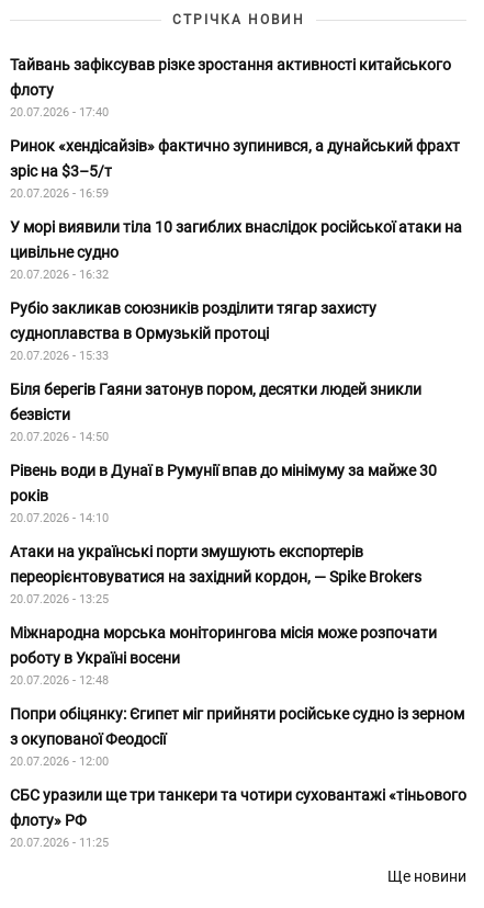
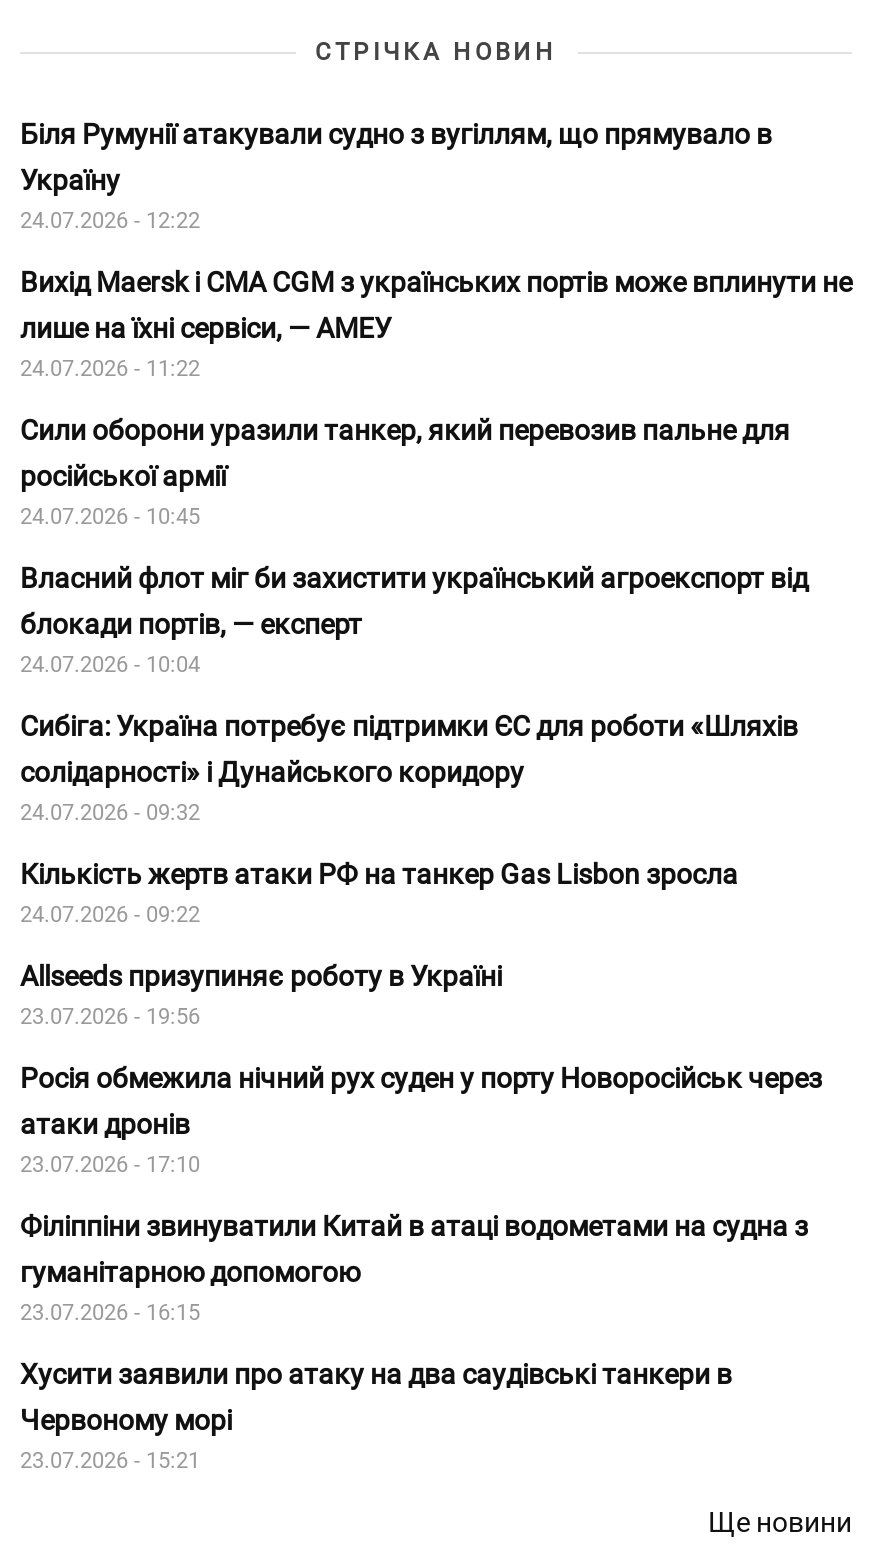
[10,56,451,120] Тайвань зафіксував різке зростання активності китайського | флоту | 20.07.2026 - 17:40 -> [20,119,772,235] Біля Румунії атакували судно з вугіллям, що прямувало в | Україну | 24.07.2026 - 12:22
[10,137,460,201] Ринок «хендісайзів» фактично зупинився, а дунайський фрахт | зріс на $3–5/т | 20.07.2026 - 16:59 -> [20,267,852,383] Вихід Maersk і CMA CGM з українських портів може вплинути не | лише на їхні сервіси, — АМЕУ | 24.07.2026 - 11:22
[10,219,462,282] У морі виявили тіла 10 загиблих внаслідок російської атаки на | цивільне судно | 20.07.2026 - 16:32 -> [20,415,790,531] Сили оборони уразили танкер, який перевозив пальне для | російської армії | 24.07.2026 - 10:45
[10,300,376,363] Рубіо закликав союзників розділити тягар захисту | судноплавства в Ормузькій протоці | 20.07.2026 - 15:33 -> [20,563,808,679] Власний флот міг би захистити український агроекспорт від | блокади портів, — експерт | 24.07.2026 - 10:04
[10,381,421,444] Біля берегів Гаяни затонув пором, десятки людей зникли | безвісти | 20.07.2026 - 14:50 -> [20,711,798,827] Cибіга: Україна потребує підтримки ЄС для роботи «Шляхів | солідарності» і Дунайського коридору | 24.07.2026 - 09:32
[10,462,437,526] Рівень води в Дунаї в Румунії впав до мінімуму за майже 30 | років | 20.07.2026 - 14:10 -> [20,859,738,929] Кількість жертв атаки РФ на танкер Gas Lisbon зросла | 24.07.2026 - 09:22
[10,543,421,607] Атаки на українські порти змушують експортерів | переорієнтовуватися на західний кордон, — Spike Brokers | 20.07.2026 - 13:25 -> [20,961,502,1031] Allseeds призупиняє роботу в Україні | 23.07.2026 - 19:56
[10,624,437,688] Міжнародна морська моніторингова місія може розпочати | роботу в Україні восени | 20.07.2026 - 12:48 -> [20,1063,822,1179] Росія обмежила нічний рух суден у порту Новоросійськ через | атаки дронів | 23.07.2026 - 17:10
[10,705,464,769] Попри обіцянку: Єгипет міг прийняти російське судно із зерном | з окупованої Феодосії | 20.07.2026 - 12:00 -> [20,1211,808,1327] Філіппіни звинуватили Китай в атаці водометами на судна з | гуманітарною допомогою | 23.07.2026 - 16:15
[10,787,466,850] СБС уразили ще три танкери та чотири суховантажі «тіньового | флоту» РФ | 20.07.2026 - 11:25 -> [20,1359,732,1475] Хусити заявили про атаку на два саудівські танкери в | Червоному морі | 23.07.2026 - 15:21

